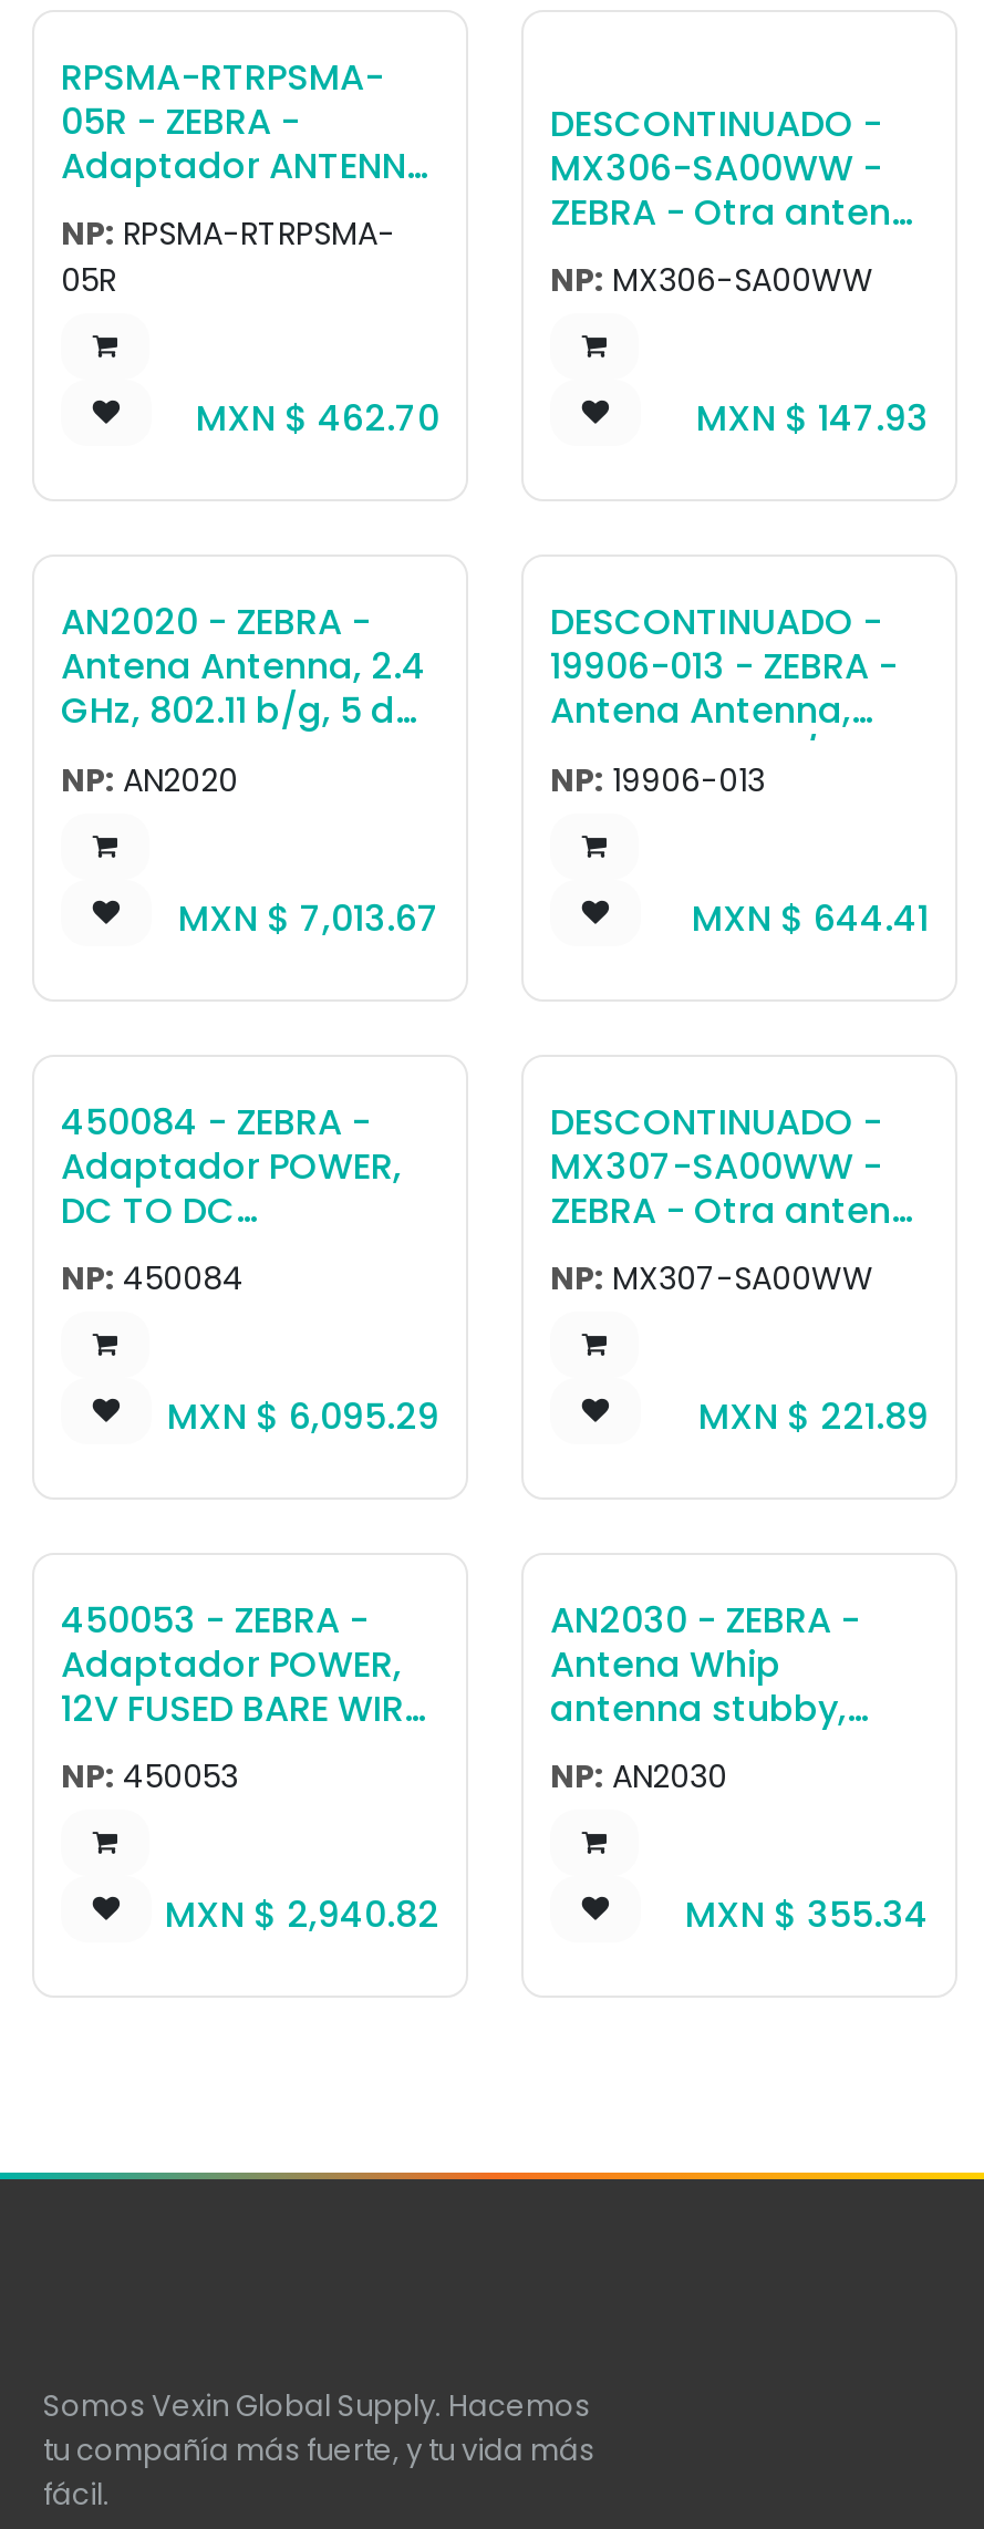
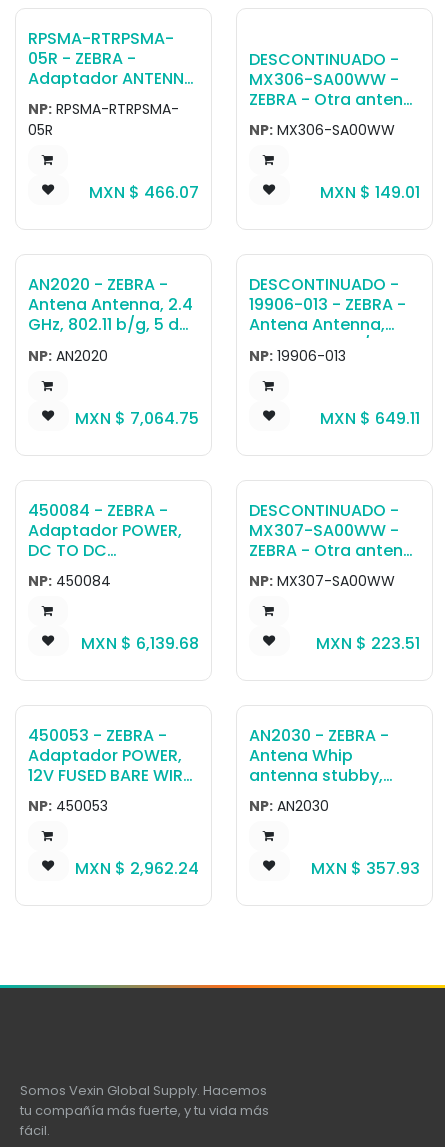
[196,393,439,444] MXN $462.70 -> [89,181,199,204] MXN $466.07
[696,393,928,444] MXN $147.93 -> [320,181,420,204] MXN $149.01
[178,892,439,943] MXN $7,013.67 -> [75,407,199,430] MXN $7,064.75
[692,892,928,943] MXN $644.41 -> [320,407,420,430] MXN $649.11
[167,1391,439,1442] MXN $6,095.29 -> [81,632,199,655] MXN $6,139.68
[698,1391,928,1442] MXN $221.89 -> [316,632,420,655] MXN $223.51
[165,1890,439,1941] MXN $2,940.82 -> [75,857,199,880] MXN $2,962.24
[685,1890,928,1941] MXN $355.34 -> [311,857,420,880] MXN $357.93

